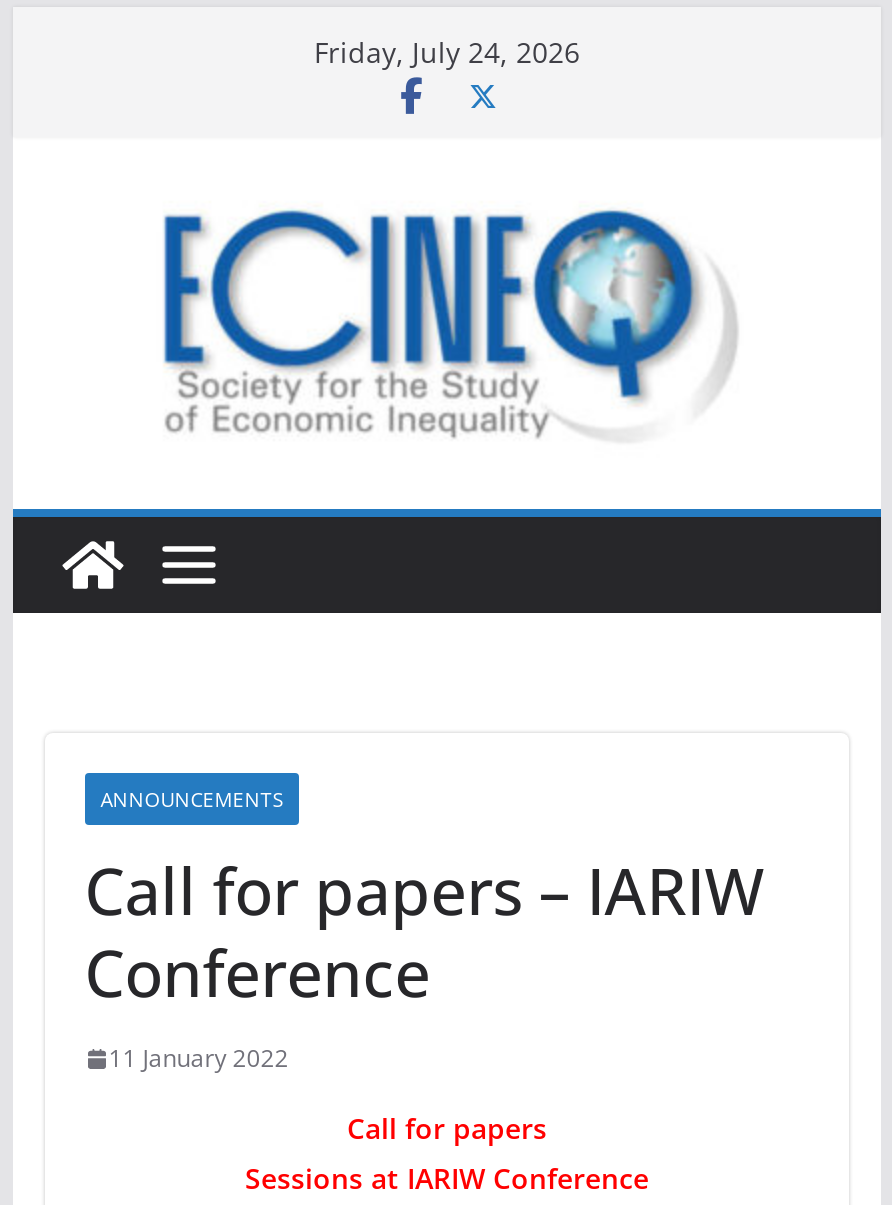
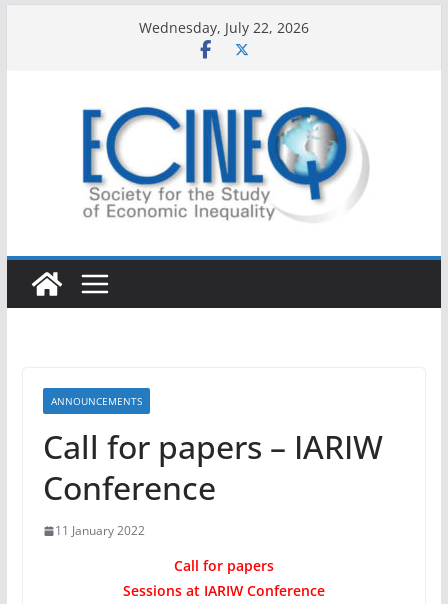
[314,33,580,71] Friday, July 24, 2026 -> [139,18,309,37] Wednesday, July 22, 2026

